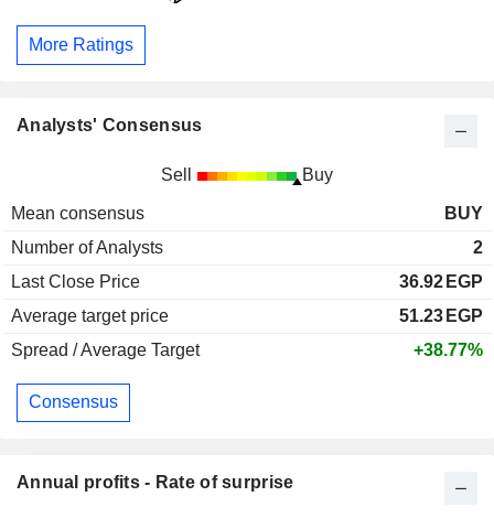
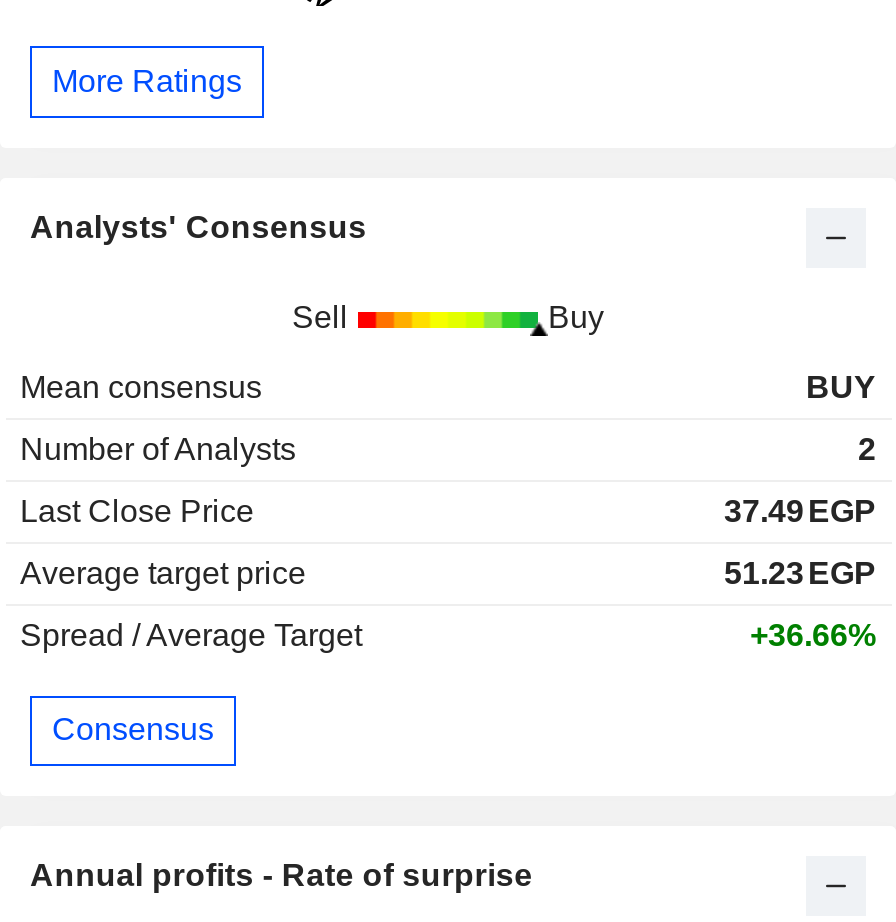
[399,272,483,290] 36.92 EGP -> [724,493,876,527] 37.49 EGP
[414,340,483,359] +38.77% -> [750,617,876,651] +36.66%

